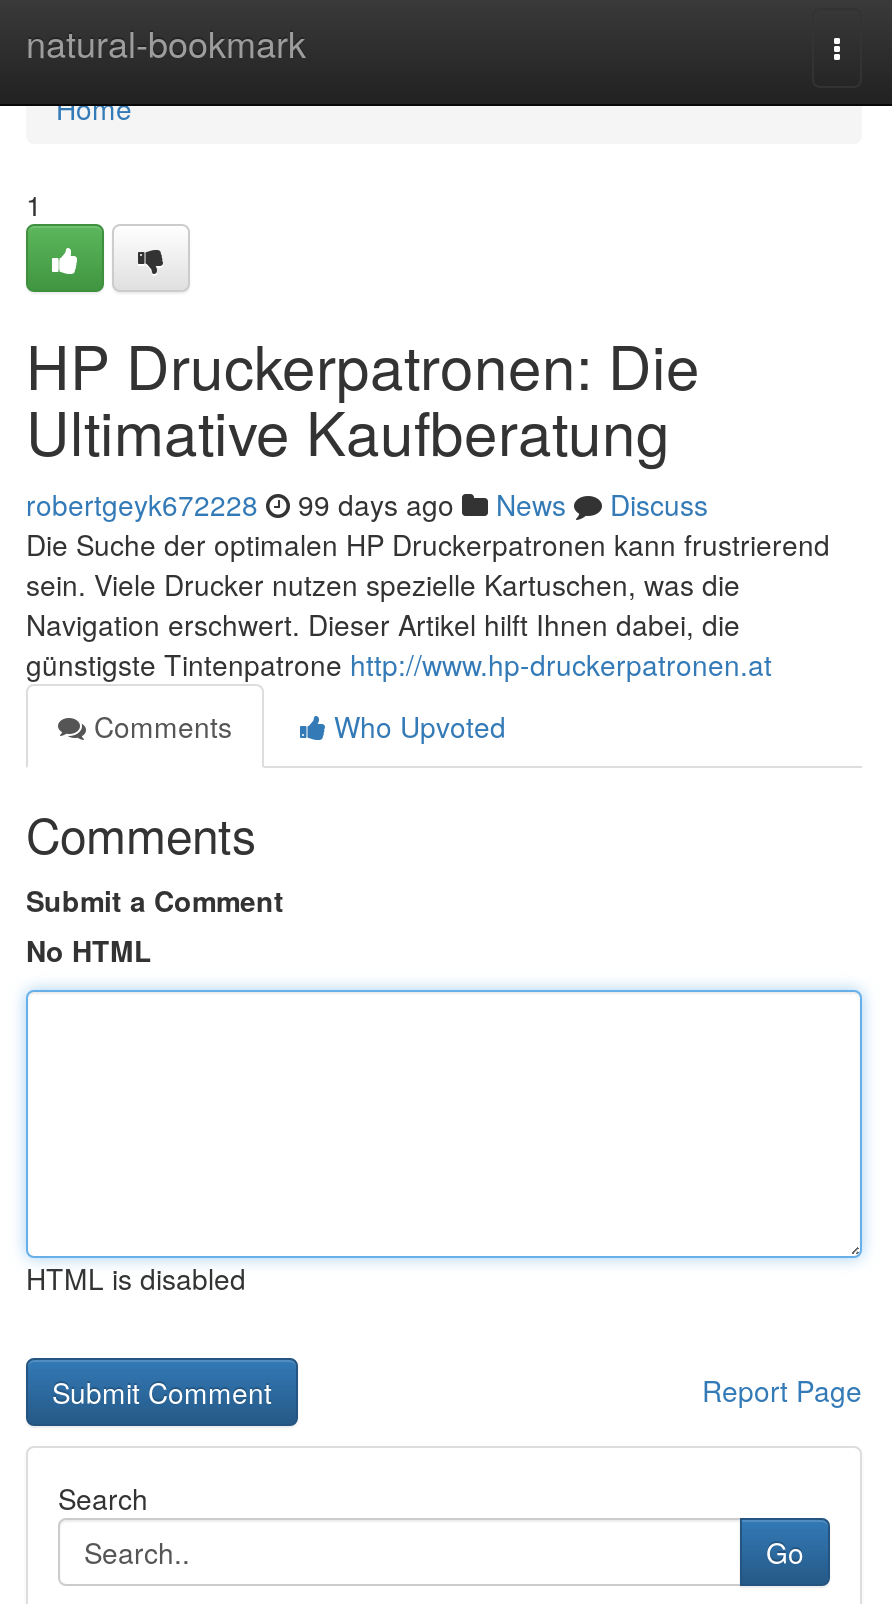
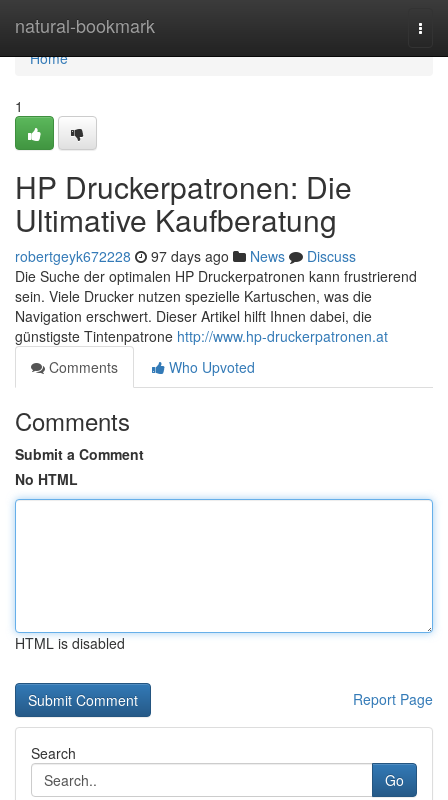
[26,484,708,524] robertgeyk672228 99 days ago News Discuss -> [15,246,356,266] robertgeyk672228 97 days ago News Discuss

